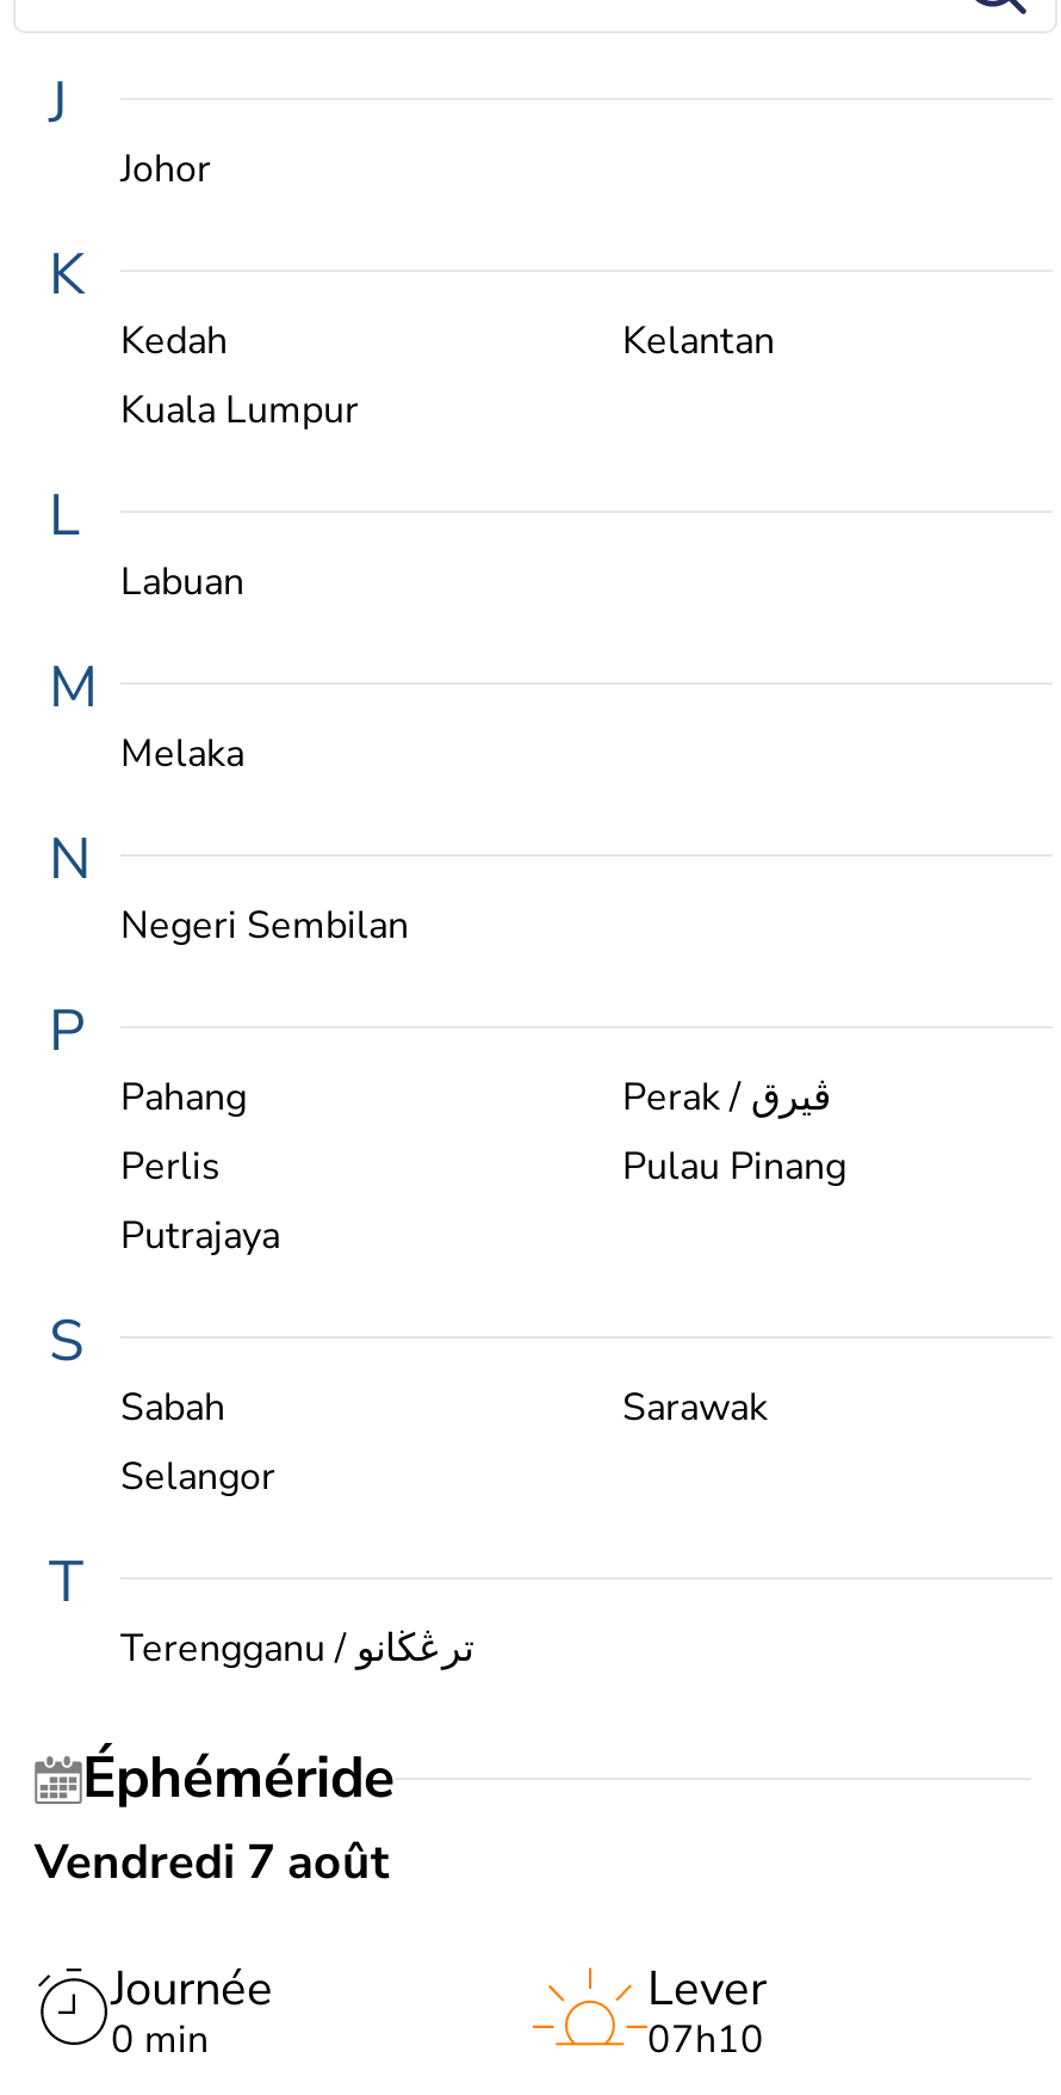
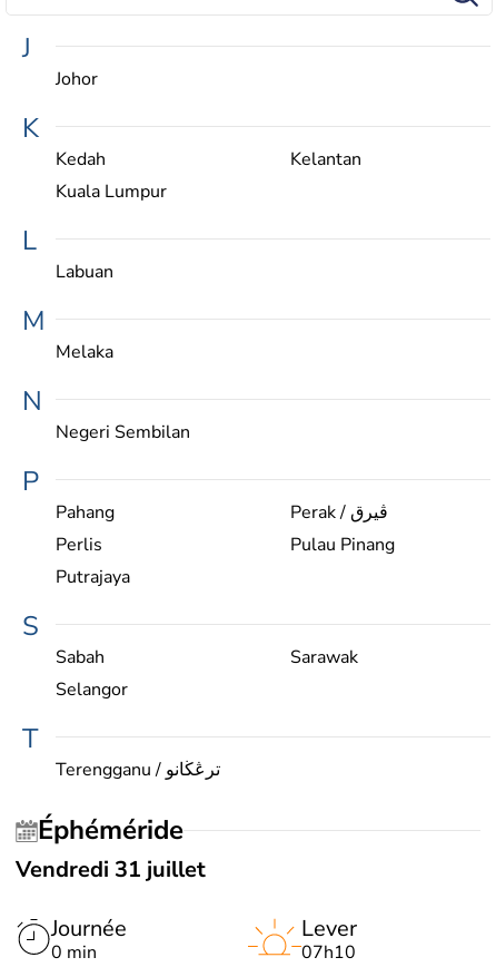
[35,1830,390,1894] Vendredi 7 août -> [16,854,206,884] Vendredi 31 juillet

